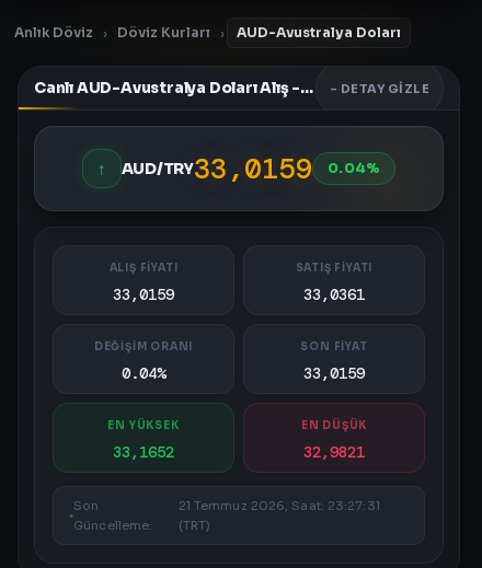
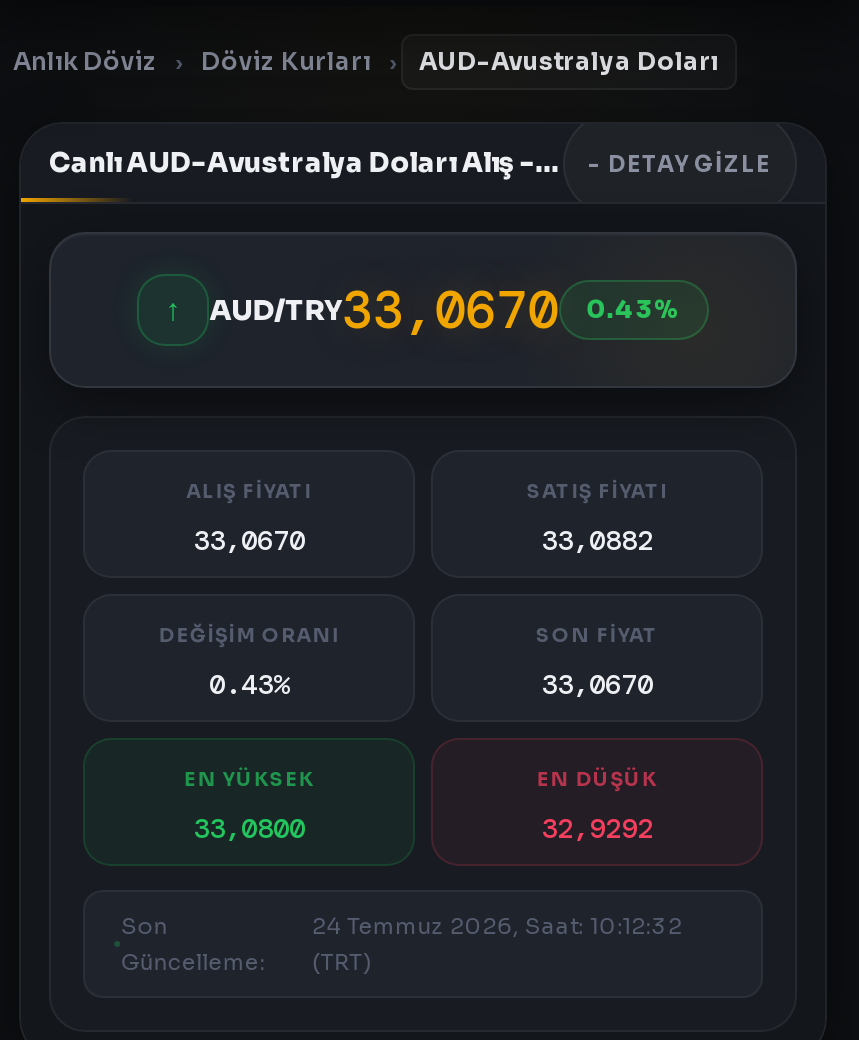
[121,150,312,187] AUD/TRY33,0159 -> [210,276,558,344] AUD/TRY33,0670
[328,160,380,177] 0.04% -> [586,294,680,326] 0.43%
[113,285,174,304] 33,0159 -> [193,522,305,558] 33,0670
[303,285,365,304] 33,0361 -> [541,522,653,558] 33,0882
[122,363,165,383] 0.04% -> [209,666,289,702] 0.43%
[303,363,365,383] 33,0159 -> [541,666,653,702] 33,0670
[113,442,174,462] 33,1652 -> [193,810,305,846] 33,0800
[303,442,365,462] 32,9821 -> [541,810,653,846] 32,9292
[178,498,380,513] 21 Temmuz 2026, Saat: 23:27:31 -> [312,912,682,940] 24 Temmuz 2026, Saat: 10:12:32

